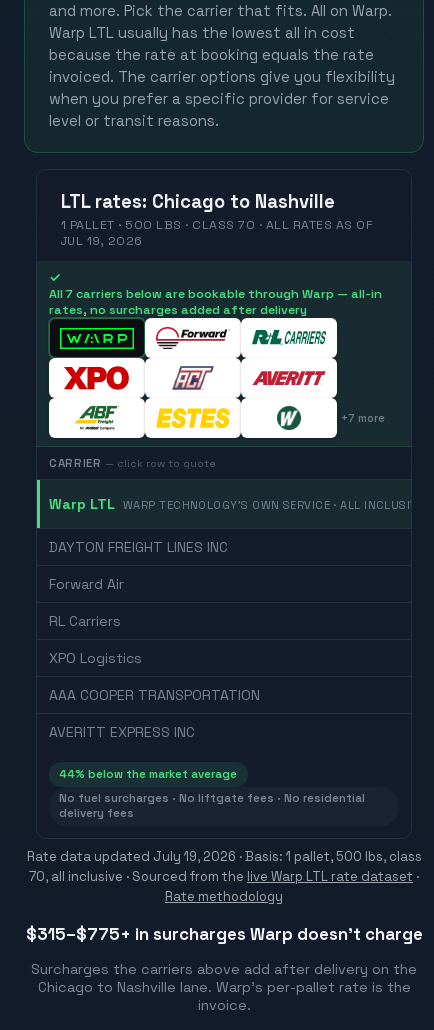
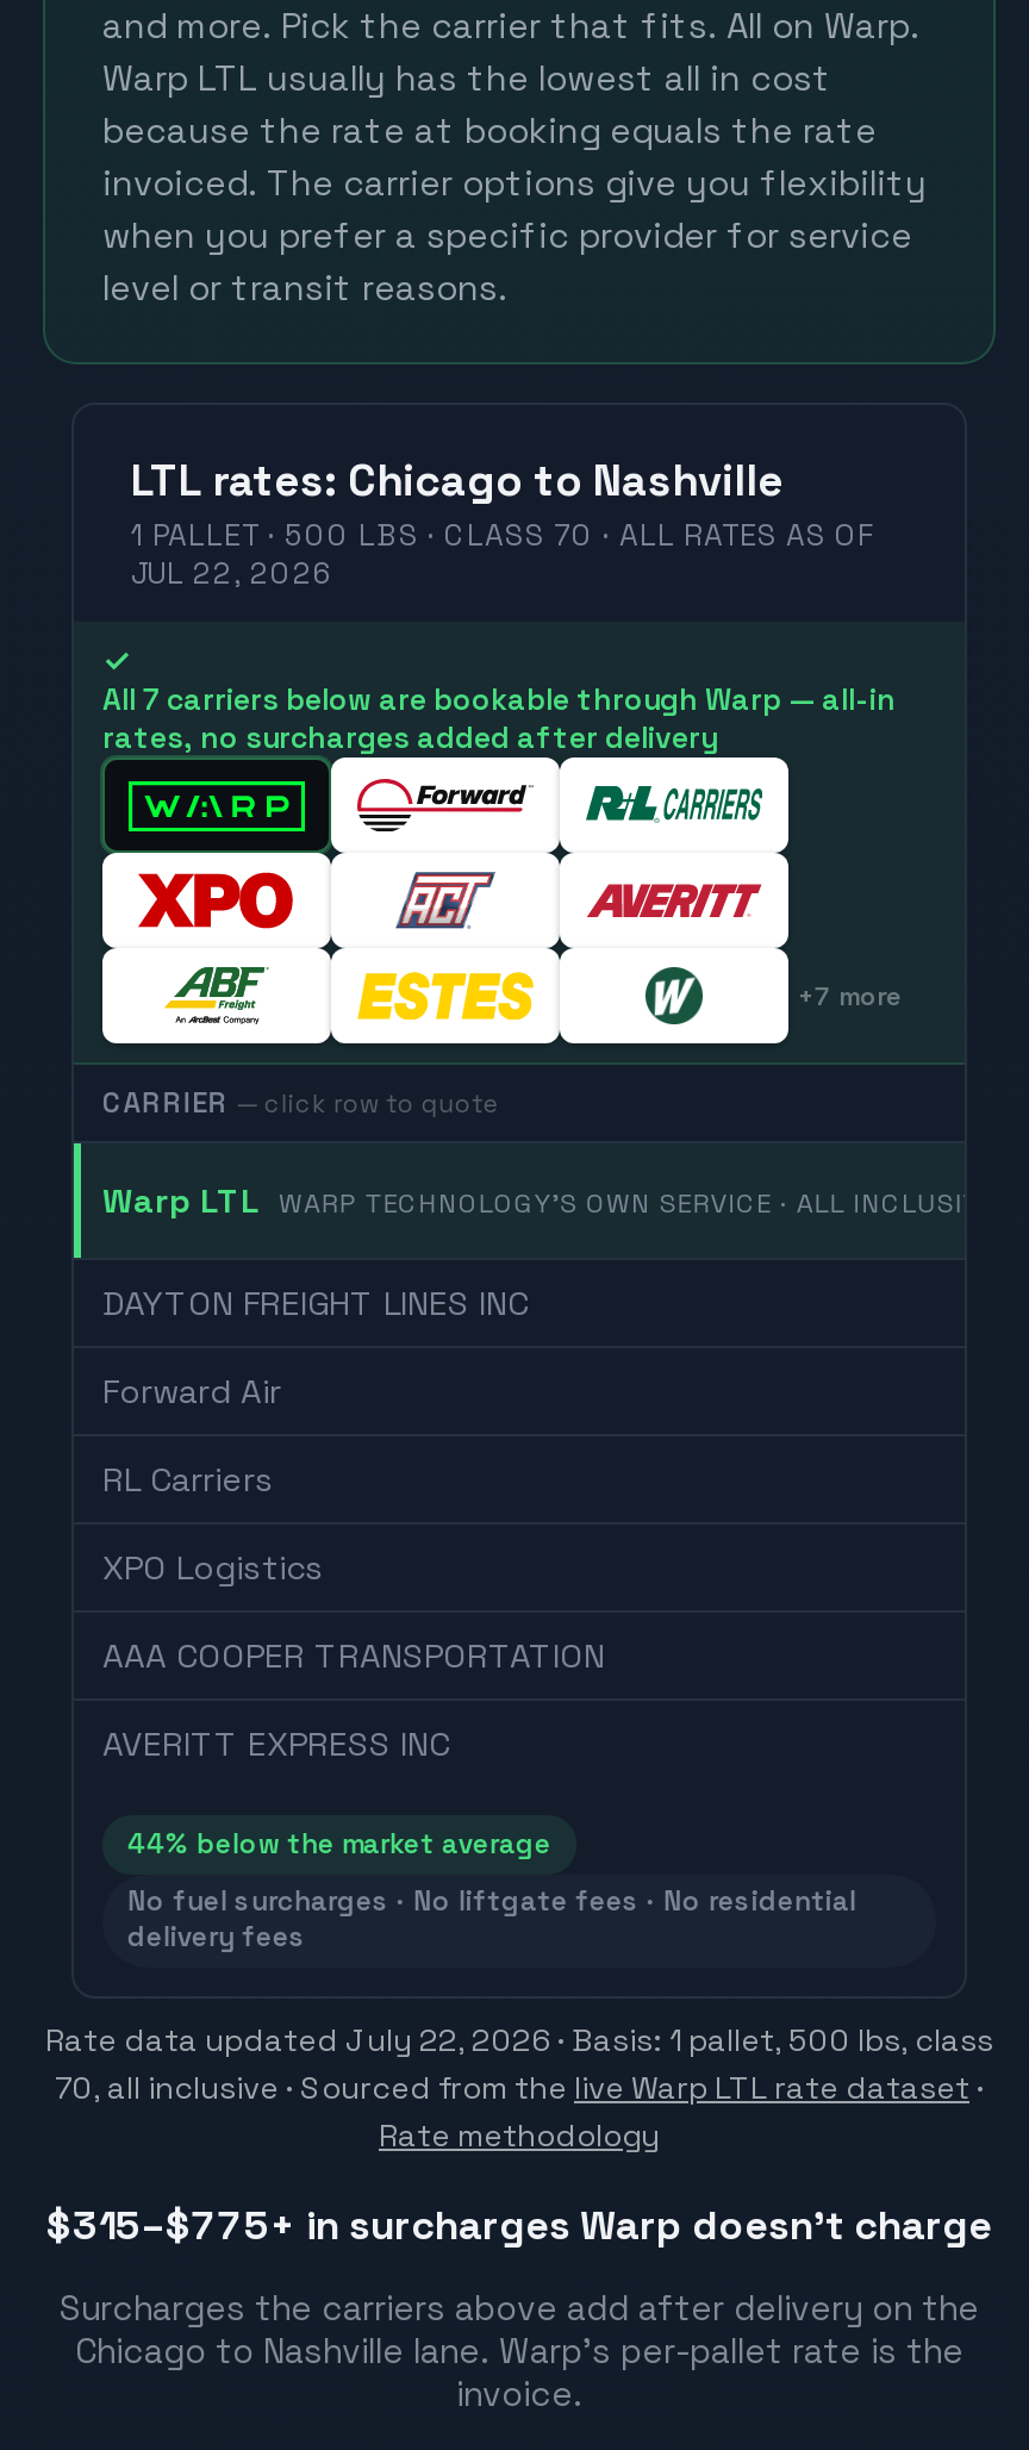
[61,233,143,249] JUL 19, 2026 -> [131,555,333,593] JUL 22, 2026
[26,848,421,865] Rate data updated July 19, 2026 · Basis: 1 pallet, 500 lbs, class -> [45,2021,993,2061] Rate data updated July 22, 2026 · Basis: 1 pallet, 500 lbs, class

